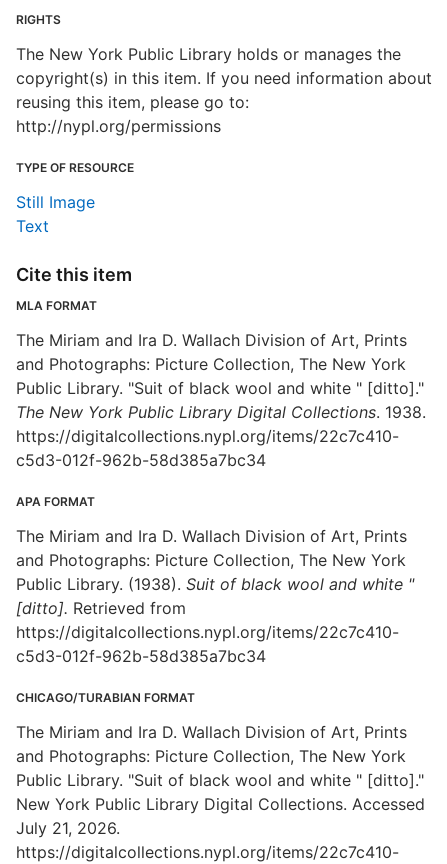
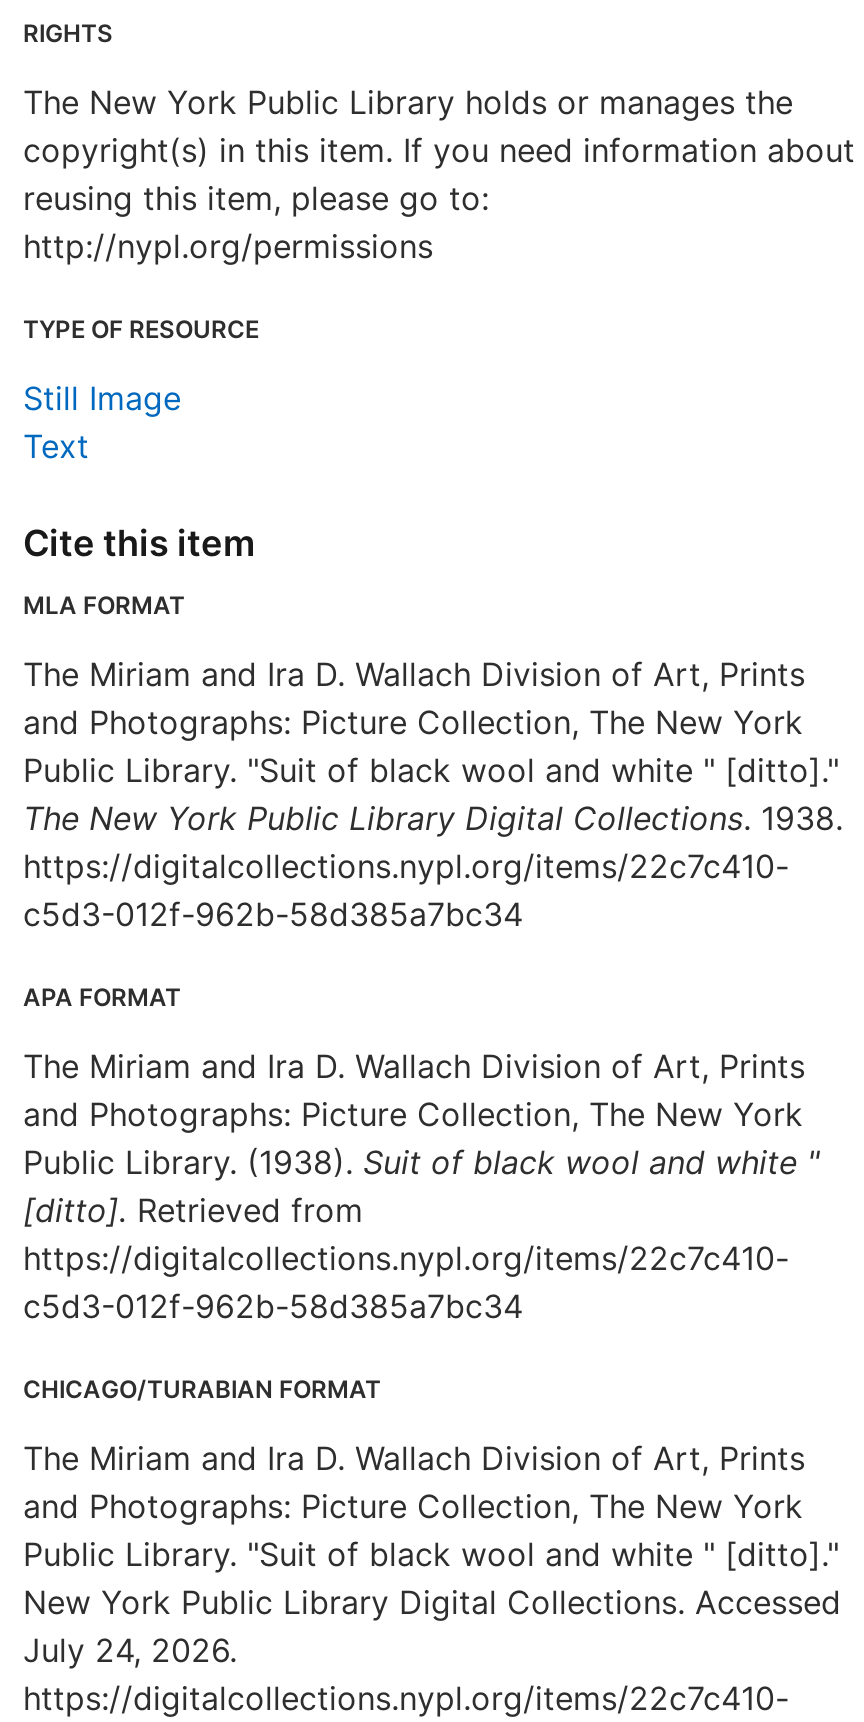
[16,818,120,838] July 21, 2026. -> [23,1630,237,1670] July 24, 2026.

